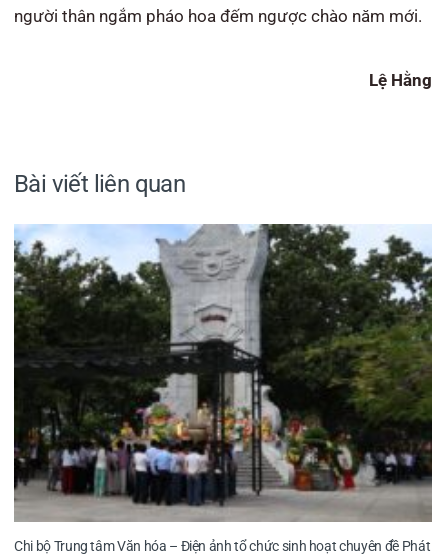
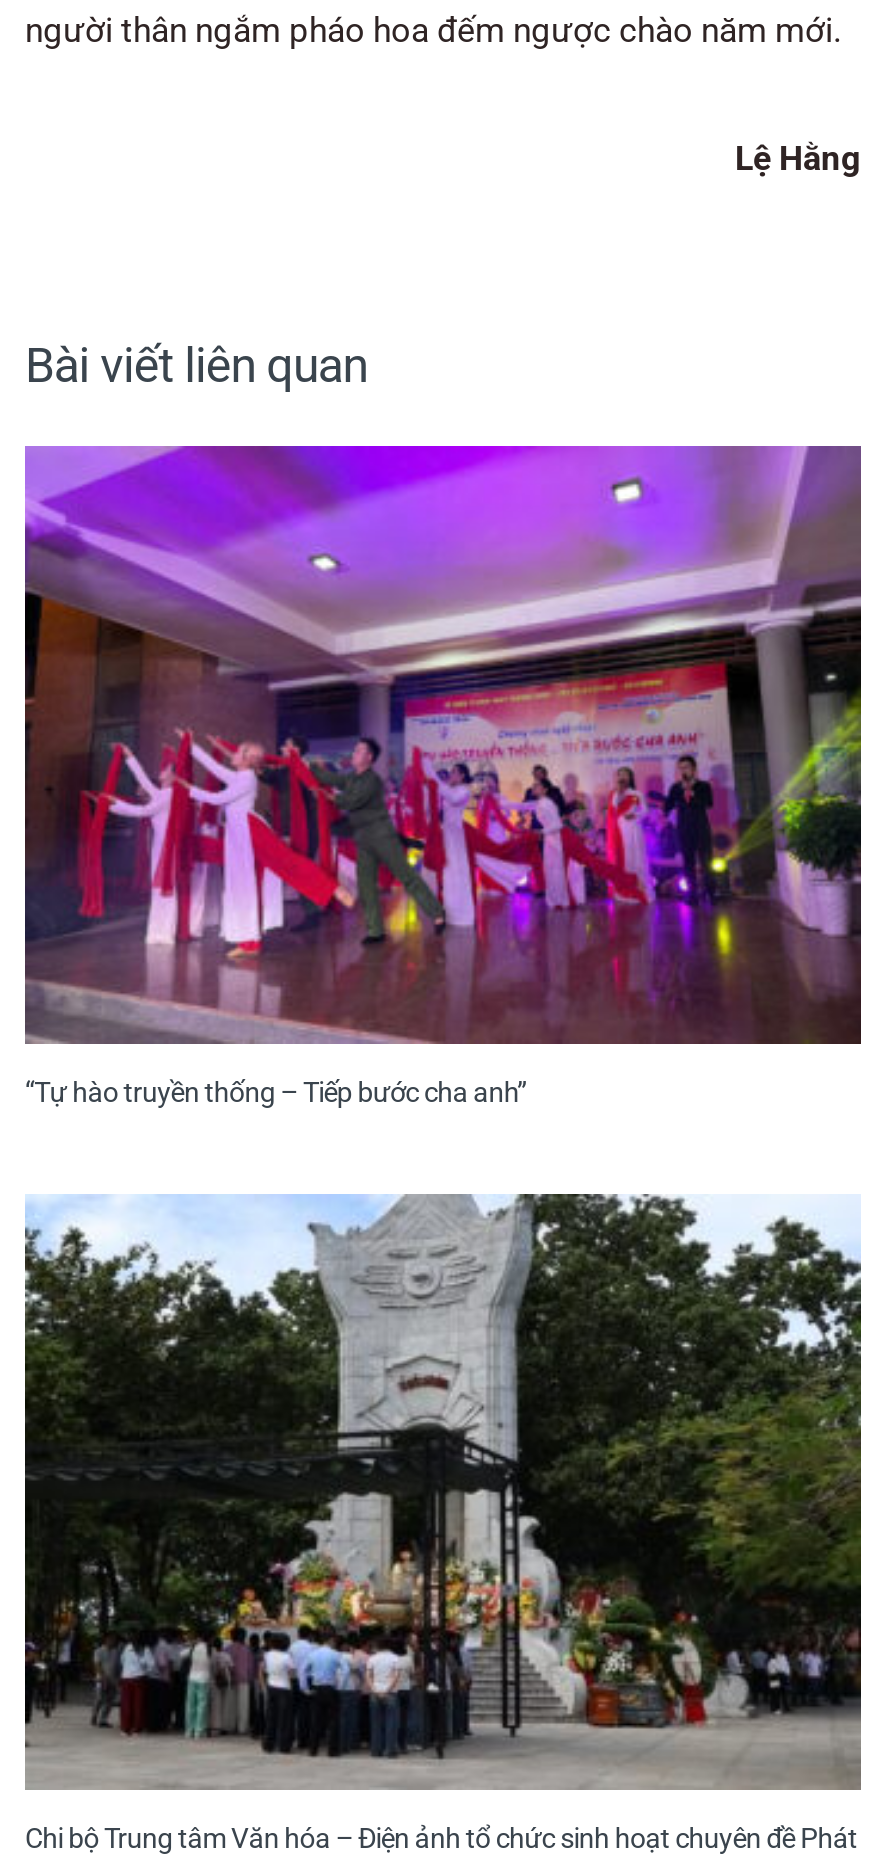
none -> [23,444,863,1107] [image] | “Tự hào truyền thống – Tiếp bước cha anh”

